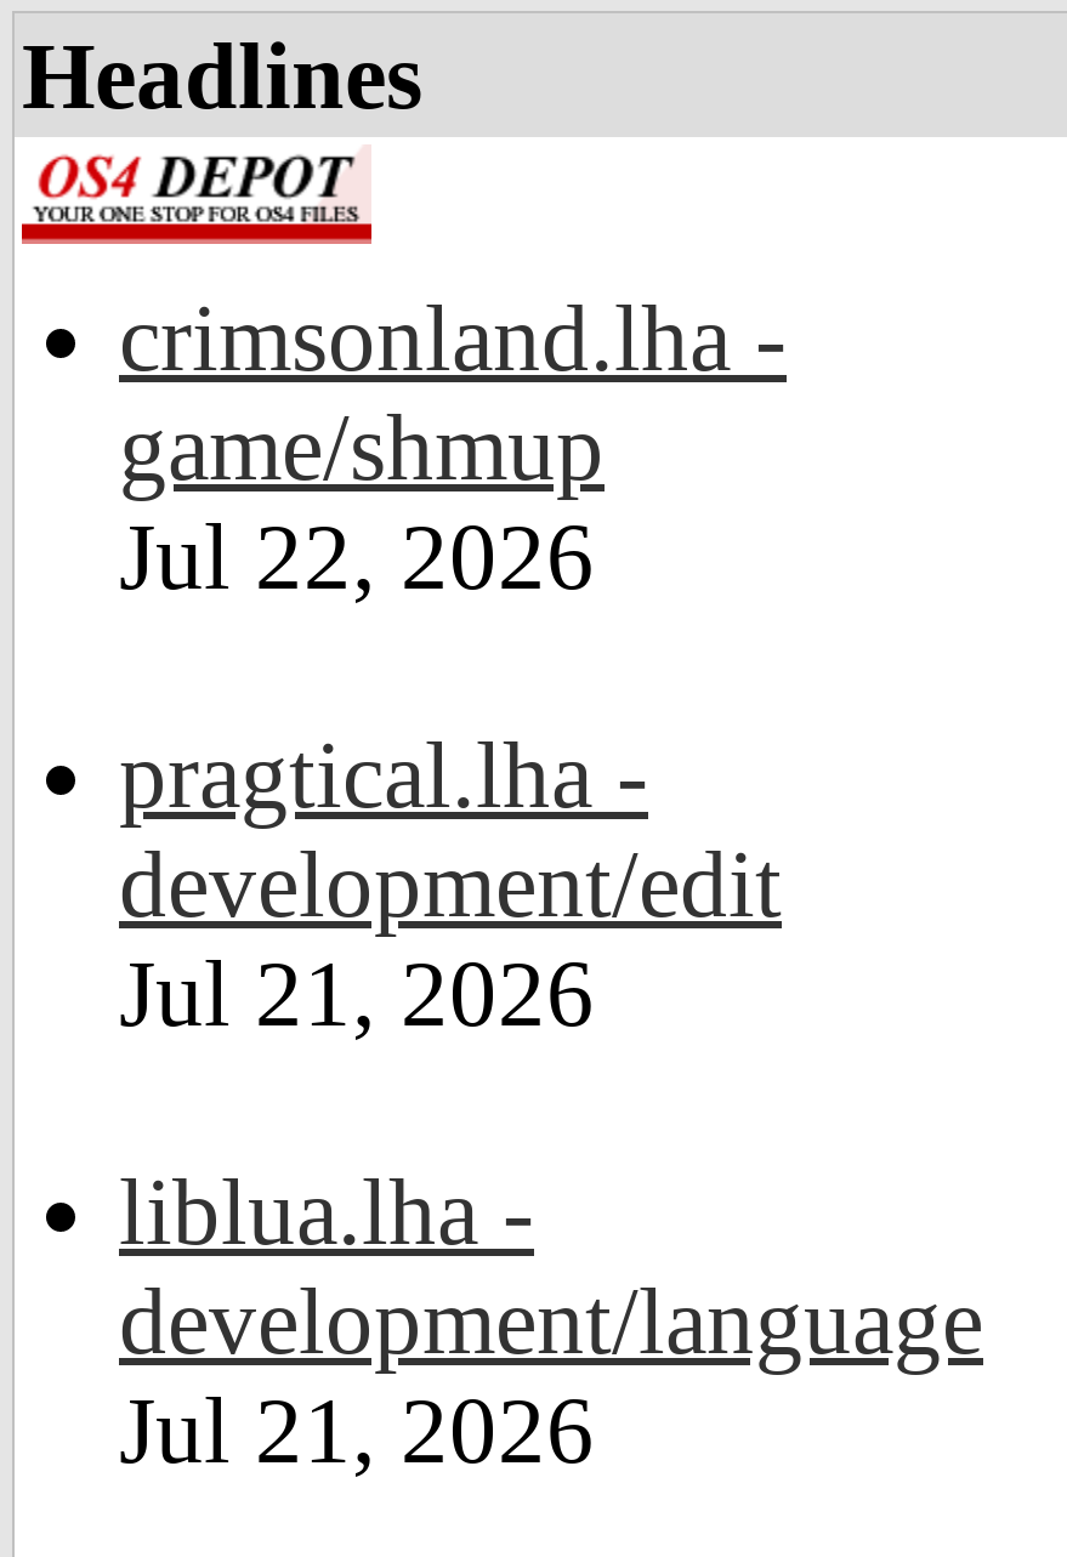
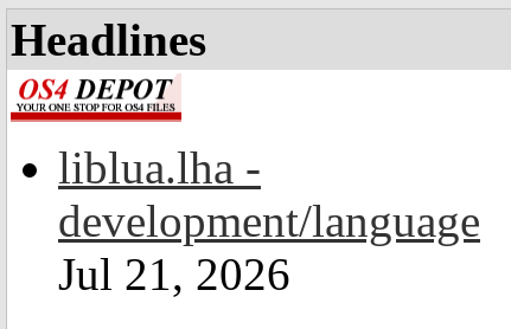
[119,285,787,1045] crimsonland.lha - | game/shmup | Jul 22, 2026 | pragtical.lha - | development/edit | Jul 21, 2026 -> none

